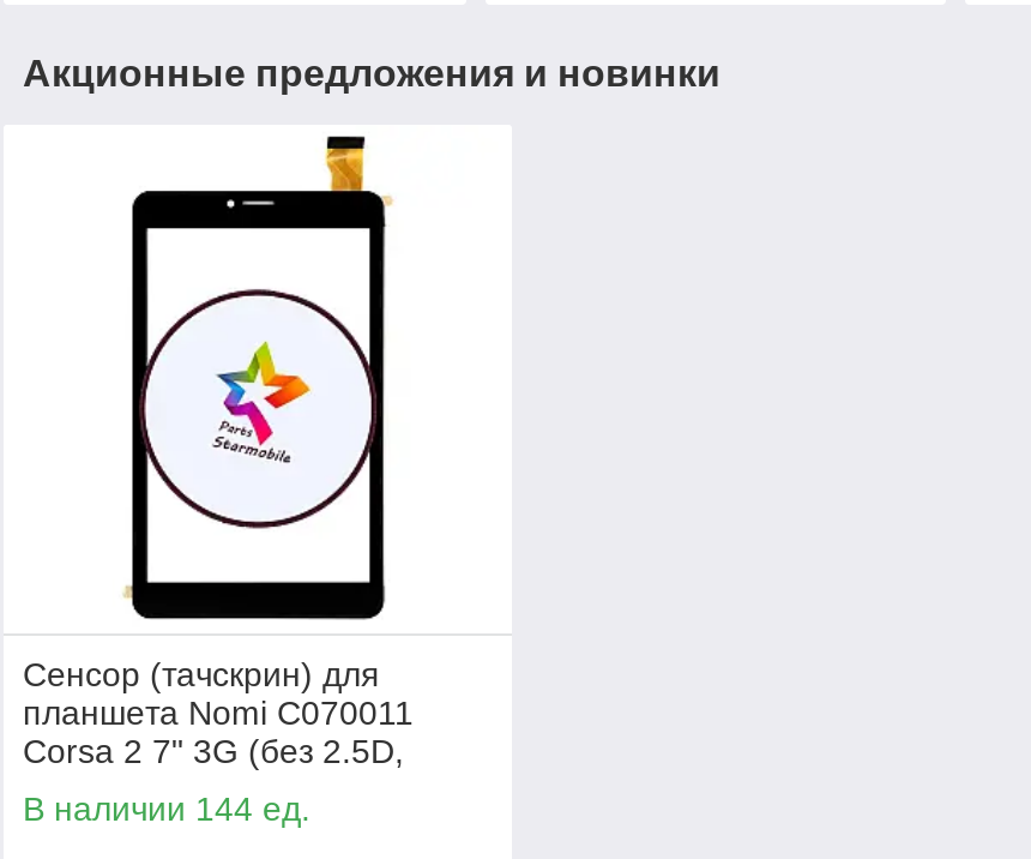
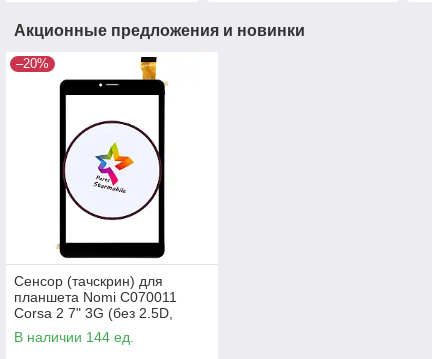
none -> [16,56,49,71] –20%

